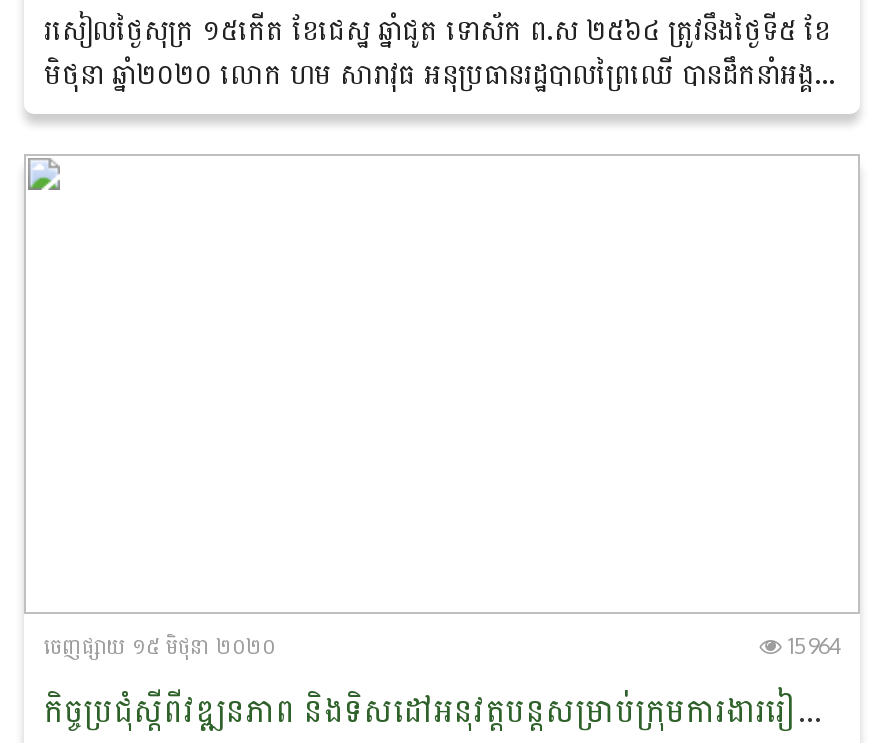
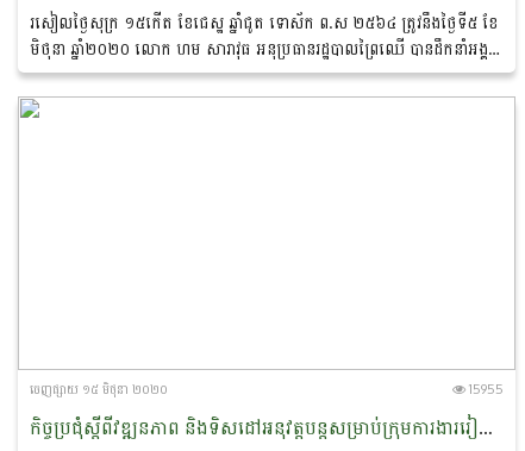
[782,632,840,660] 15964 -> [465,381,504,397] 15955

